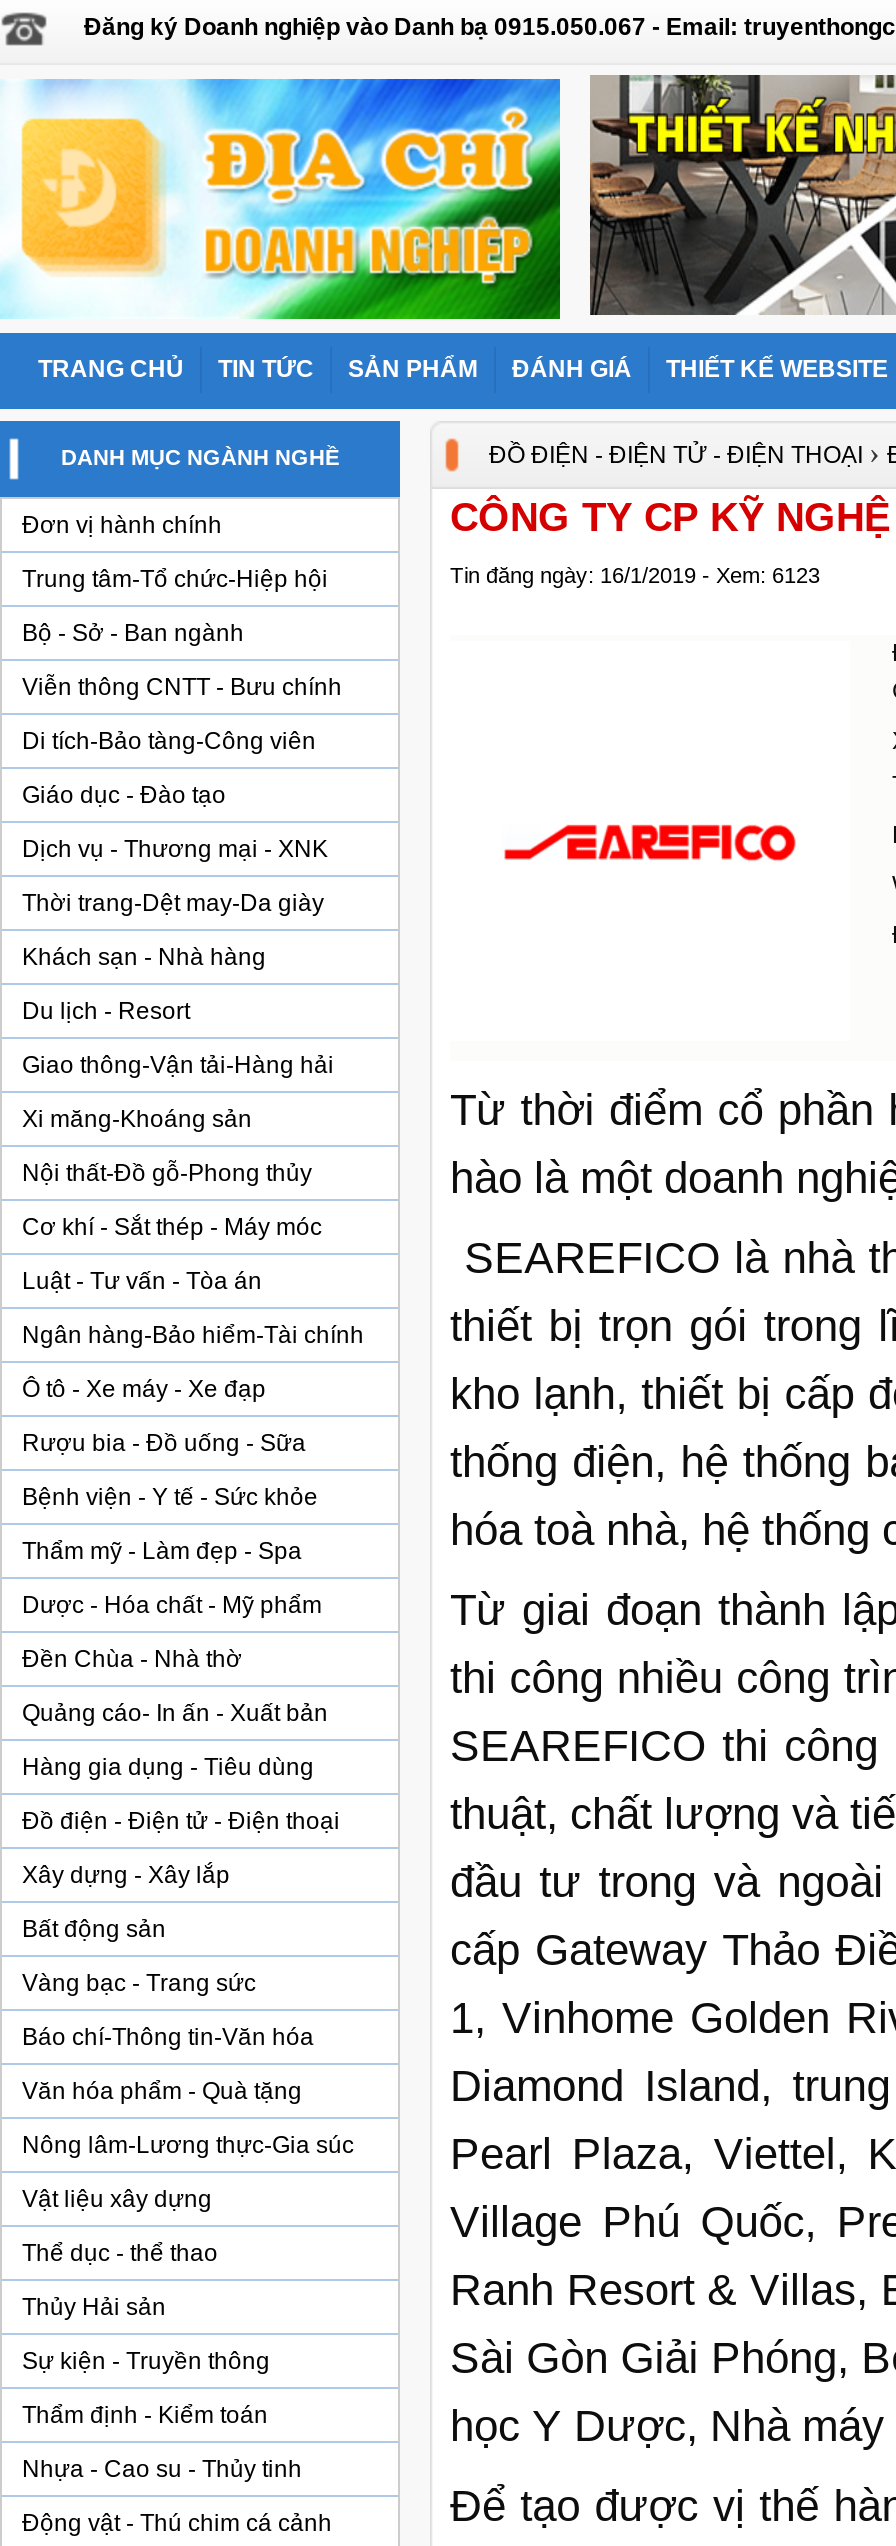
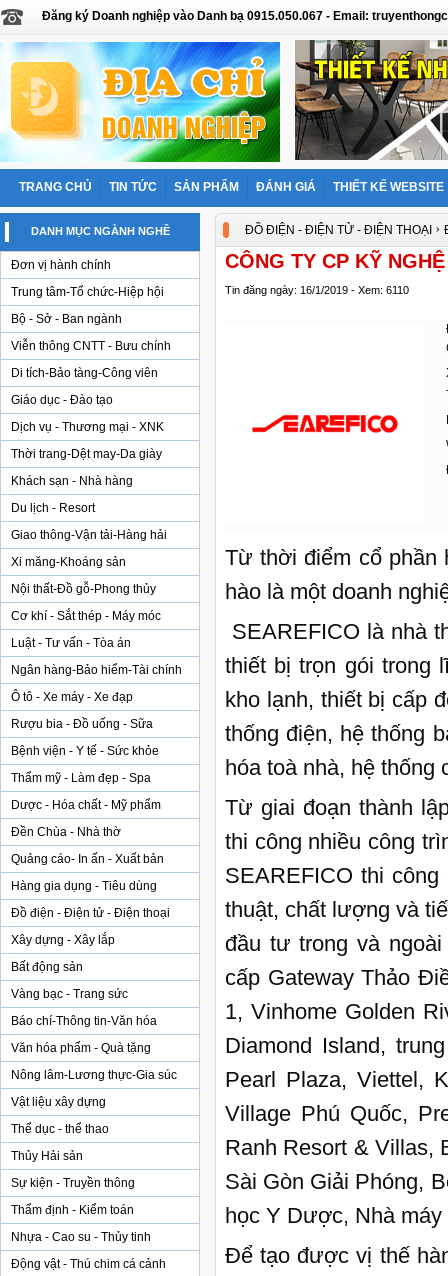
[450,563,820,587] Tin đăng ngày: 16/1/2019 - Xem: 6123 -> [225,284,409,296] Tin đăng ngày: 16/1/2019 - Xem: 6110

